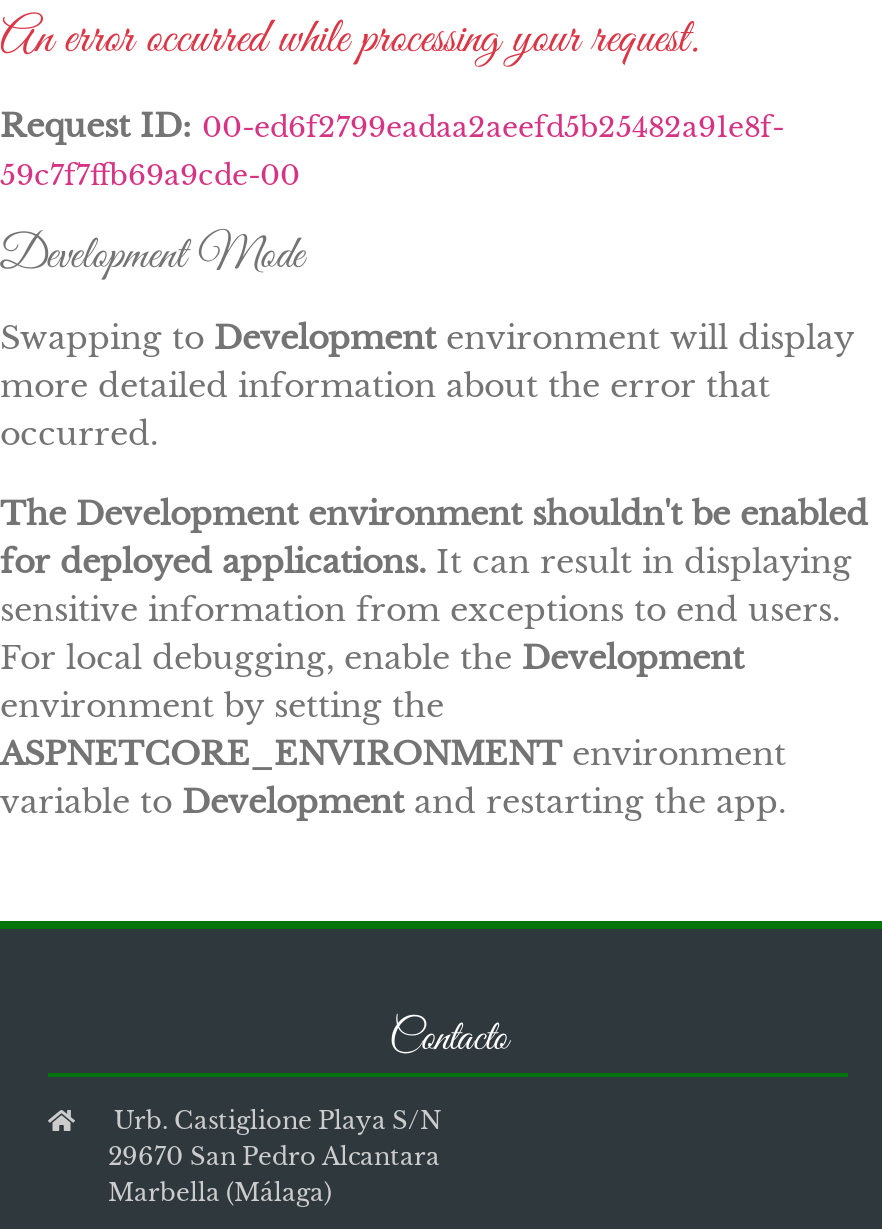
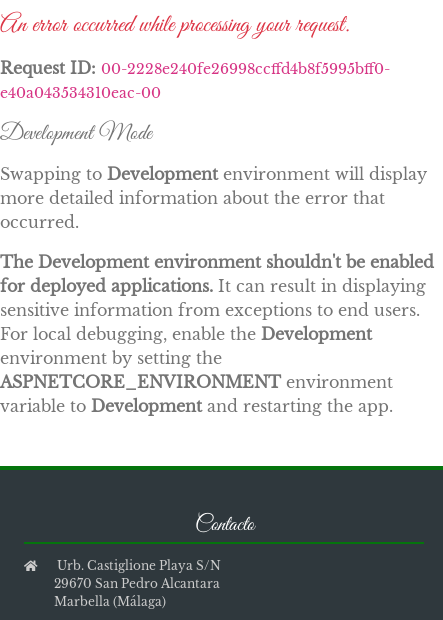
[0,106,784,194] Request ID: 00-ed6f2799eadaa2aeefd5b25482a91e8f- | 59c7f7ffb69a9cde-00 -> [0,58,390,102] Request ID: 00-2228e240fe26998ccffd4b8f5995bff0- | e40a043534310eac-00

